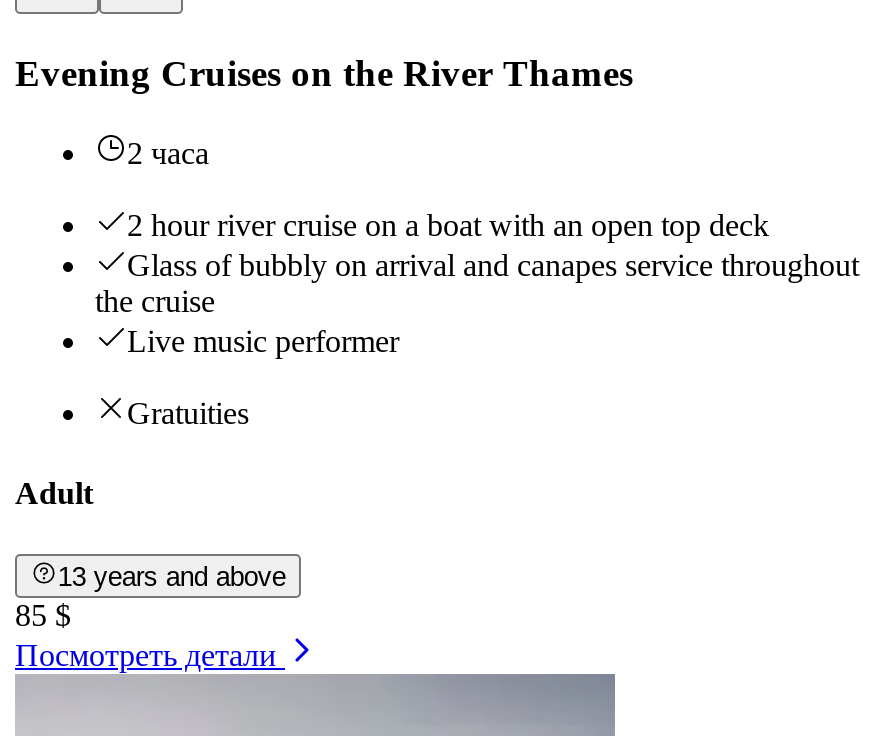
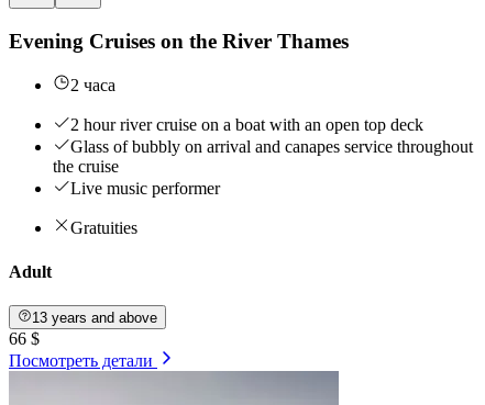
[15,598,71,632] 85 $ -> [9,329,40,348] 66 $

